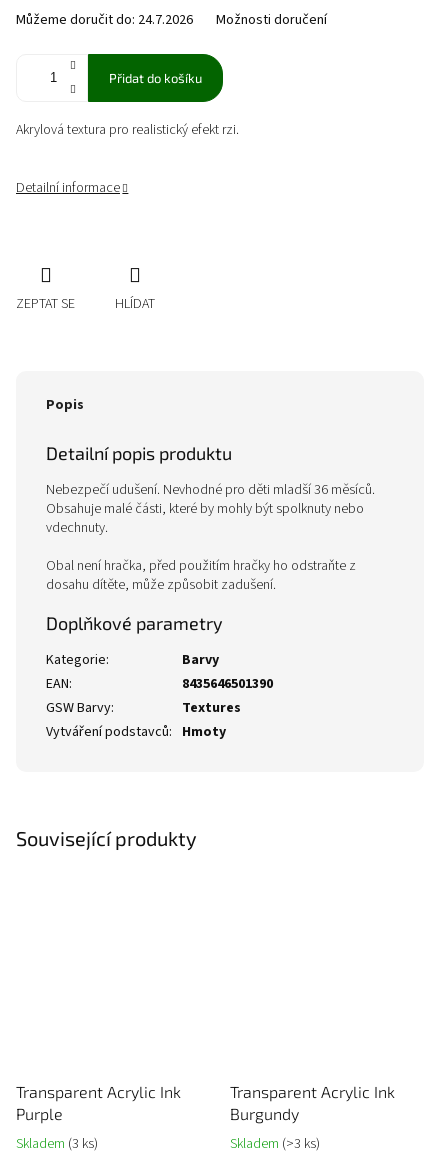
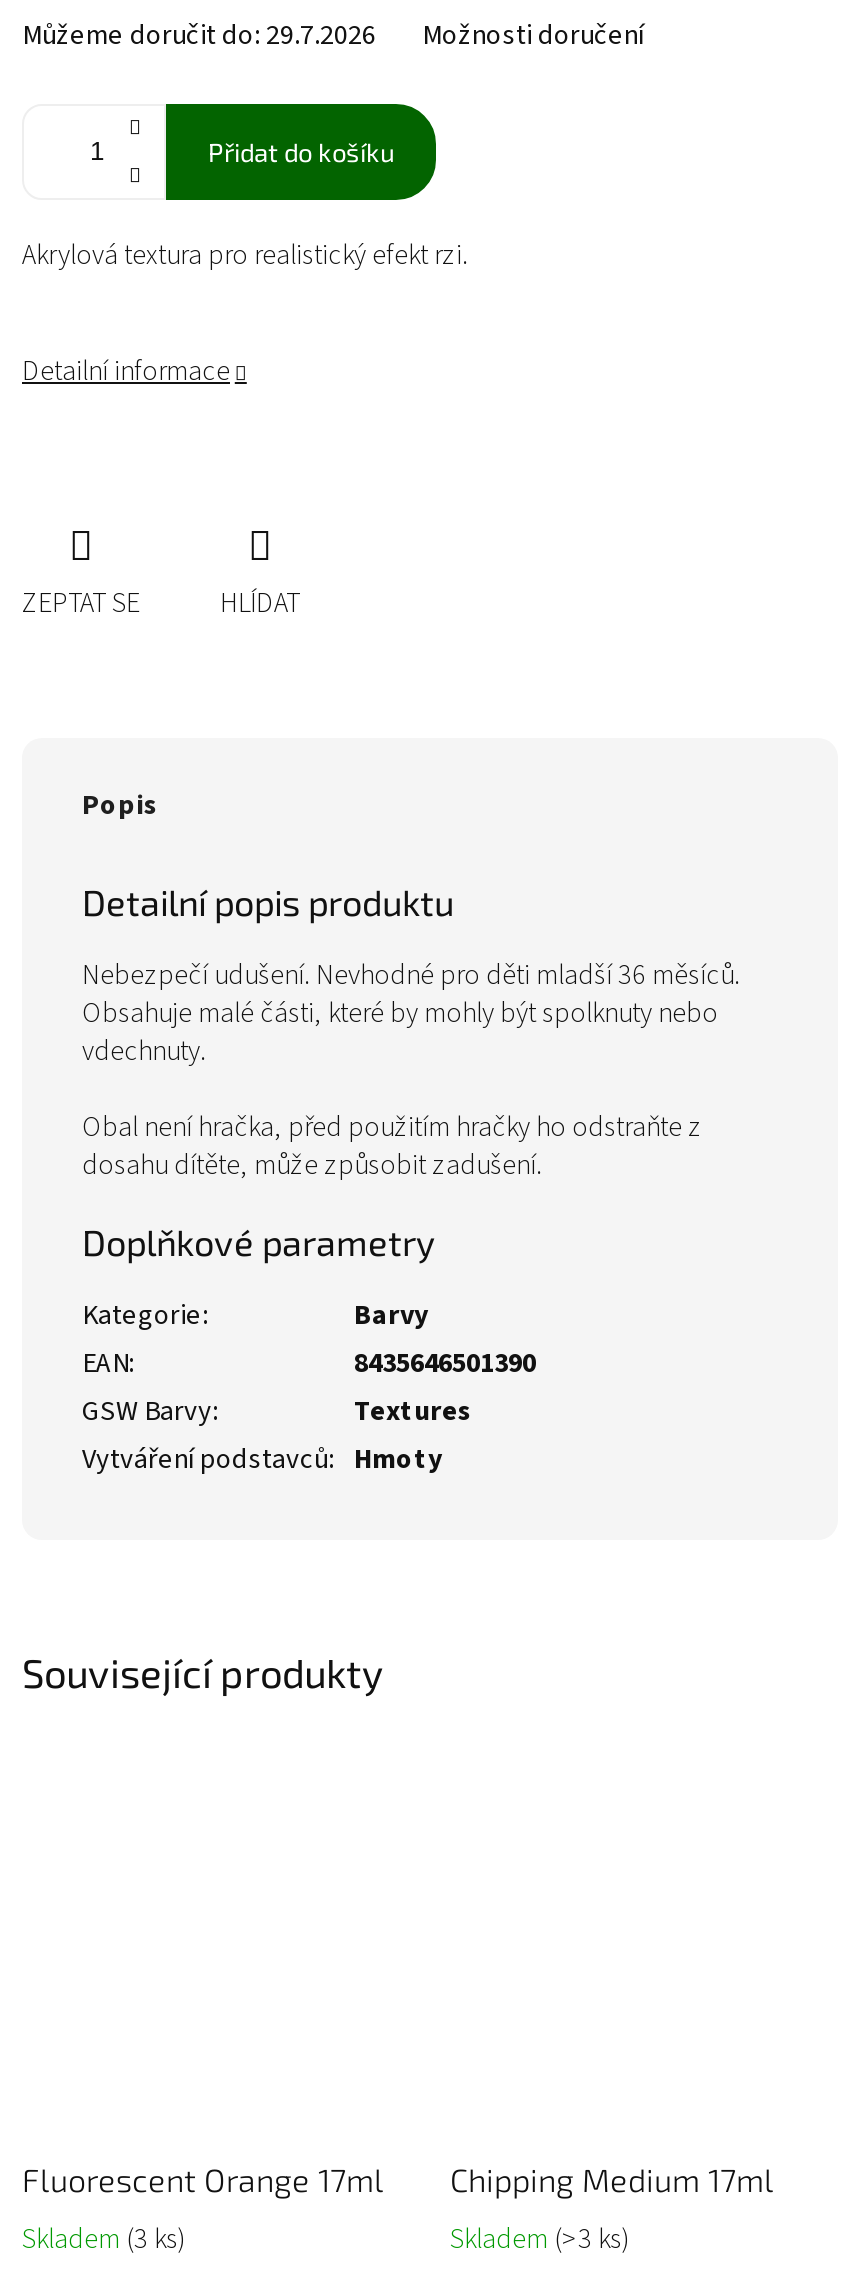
[16,10,193,30] Můžeme doručit do: 24.7.2026 -> [22,16,376,56] Můžeme doručit do: 29.7.2026
[16,1082,181,1123] Transparent Acrylic Ink | Purple -> [22,2161,384,2199] Fluorescent Orange 17ml
[230,1082,395,1123] Transparent Acrylic Ink | Burgundy -> [450,2161,774,2199] Chipping Medium 17ml

